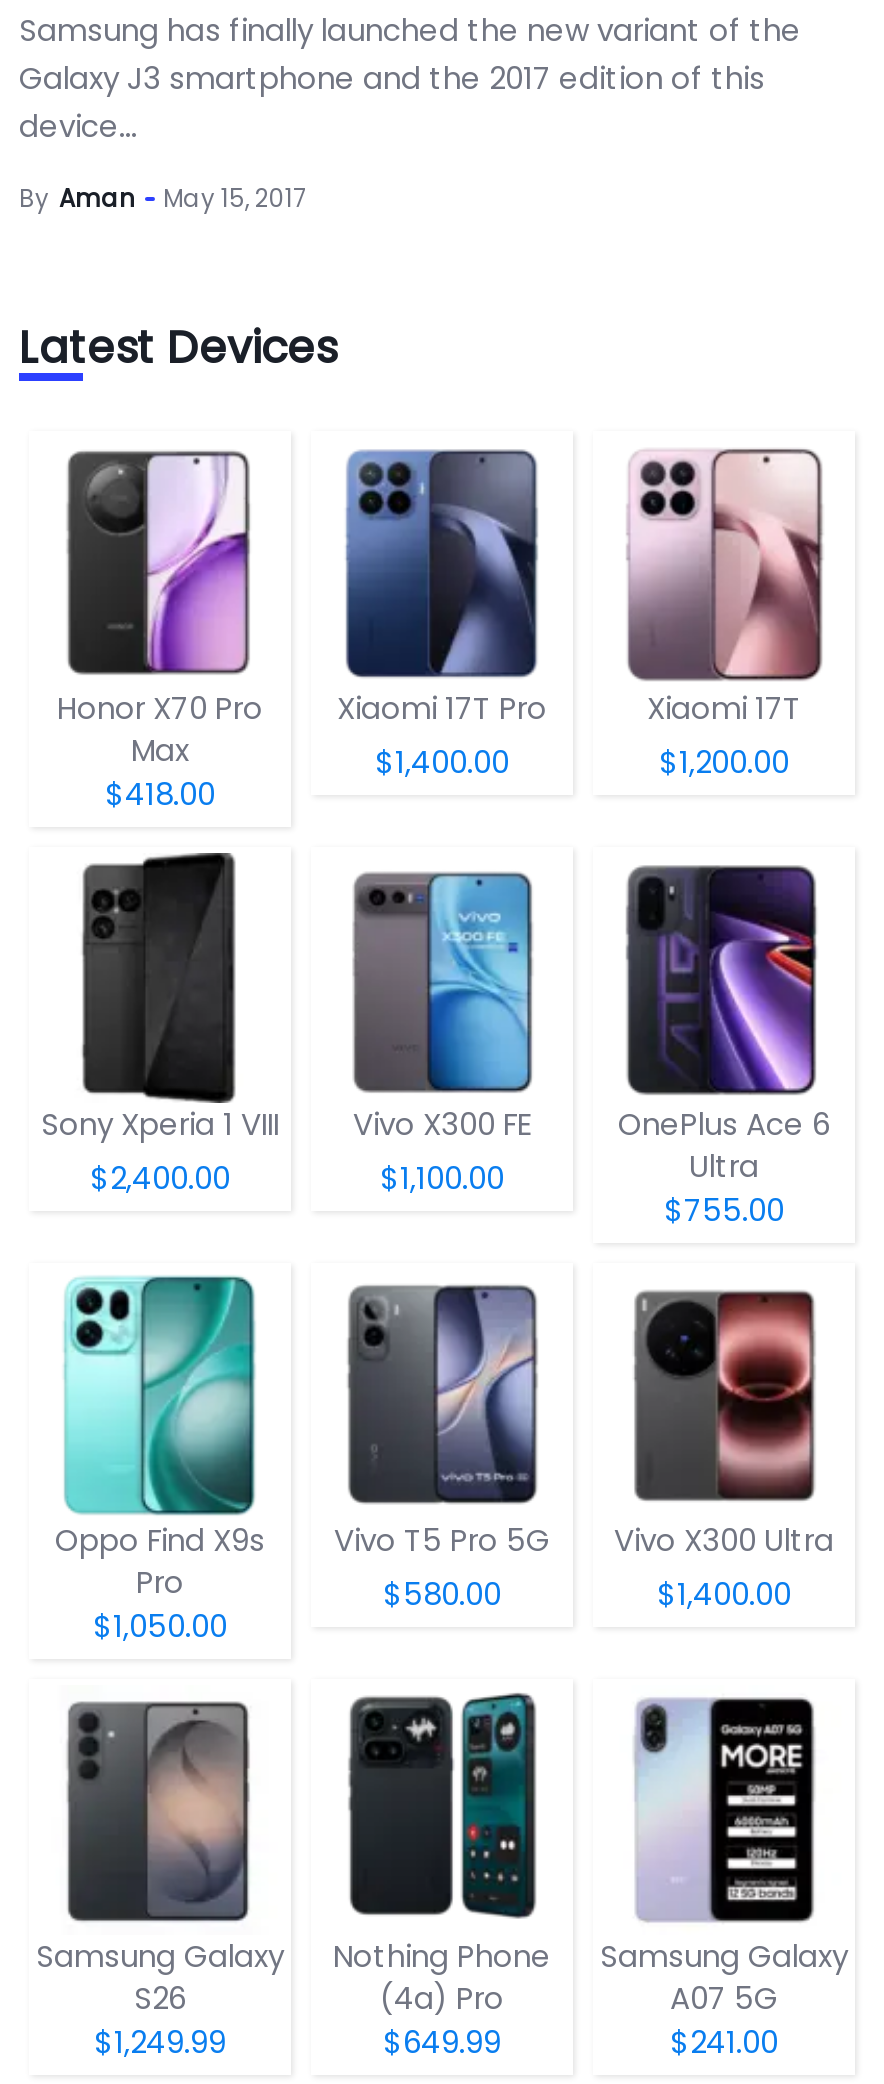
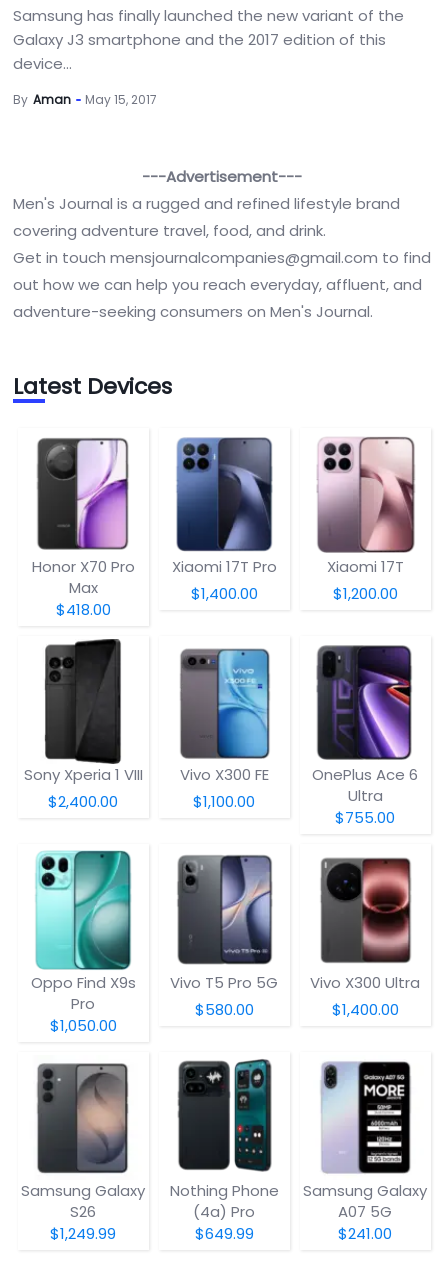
none -> [13,166,431,322] ---Advertisement--- | Men's Journal is a rugged and refined lifestyle brand | covering adventure travel, food, and drink. | Get in touch mensjournalcompanies@gmail.com to find | out how we can help you reach everyday, affluent, and | adventure-seeking consumers on Men's Journal.

